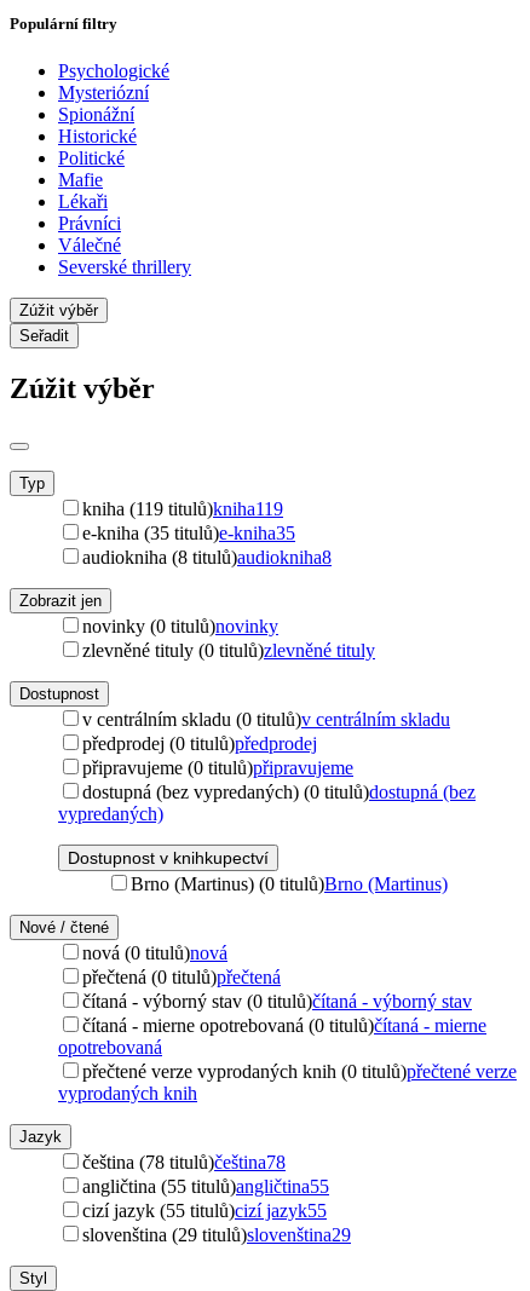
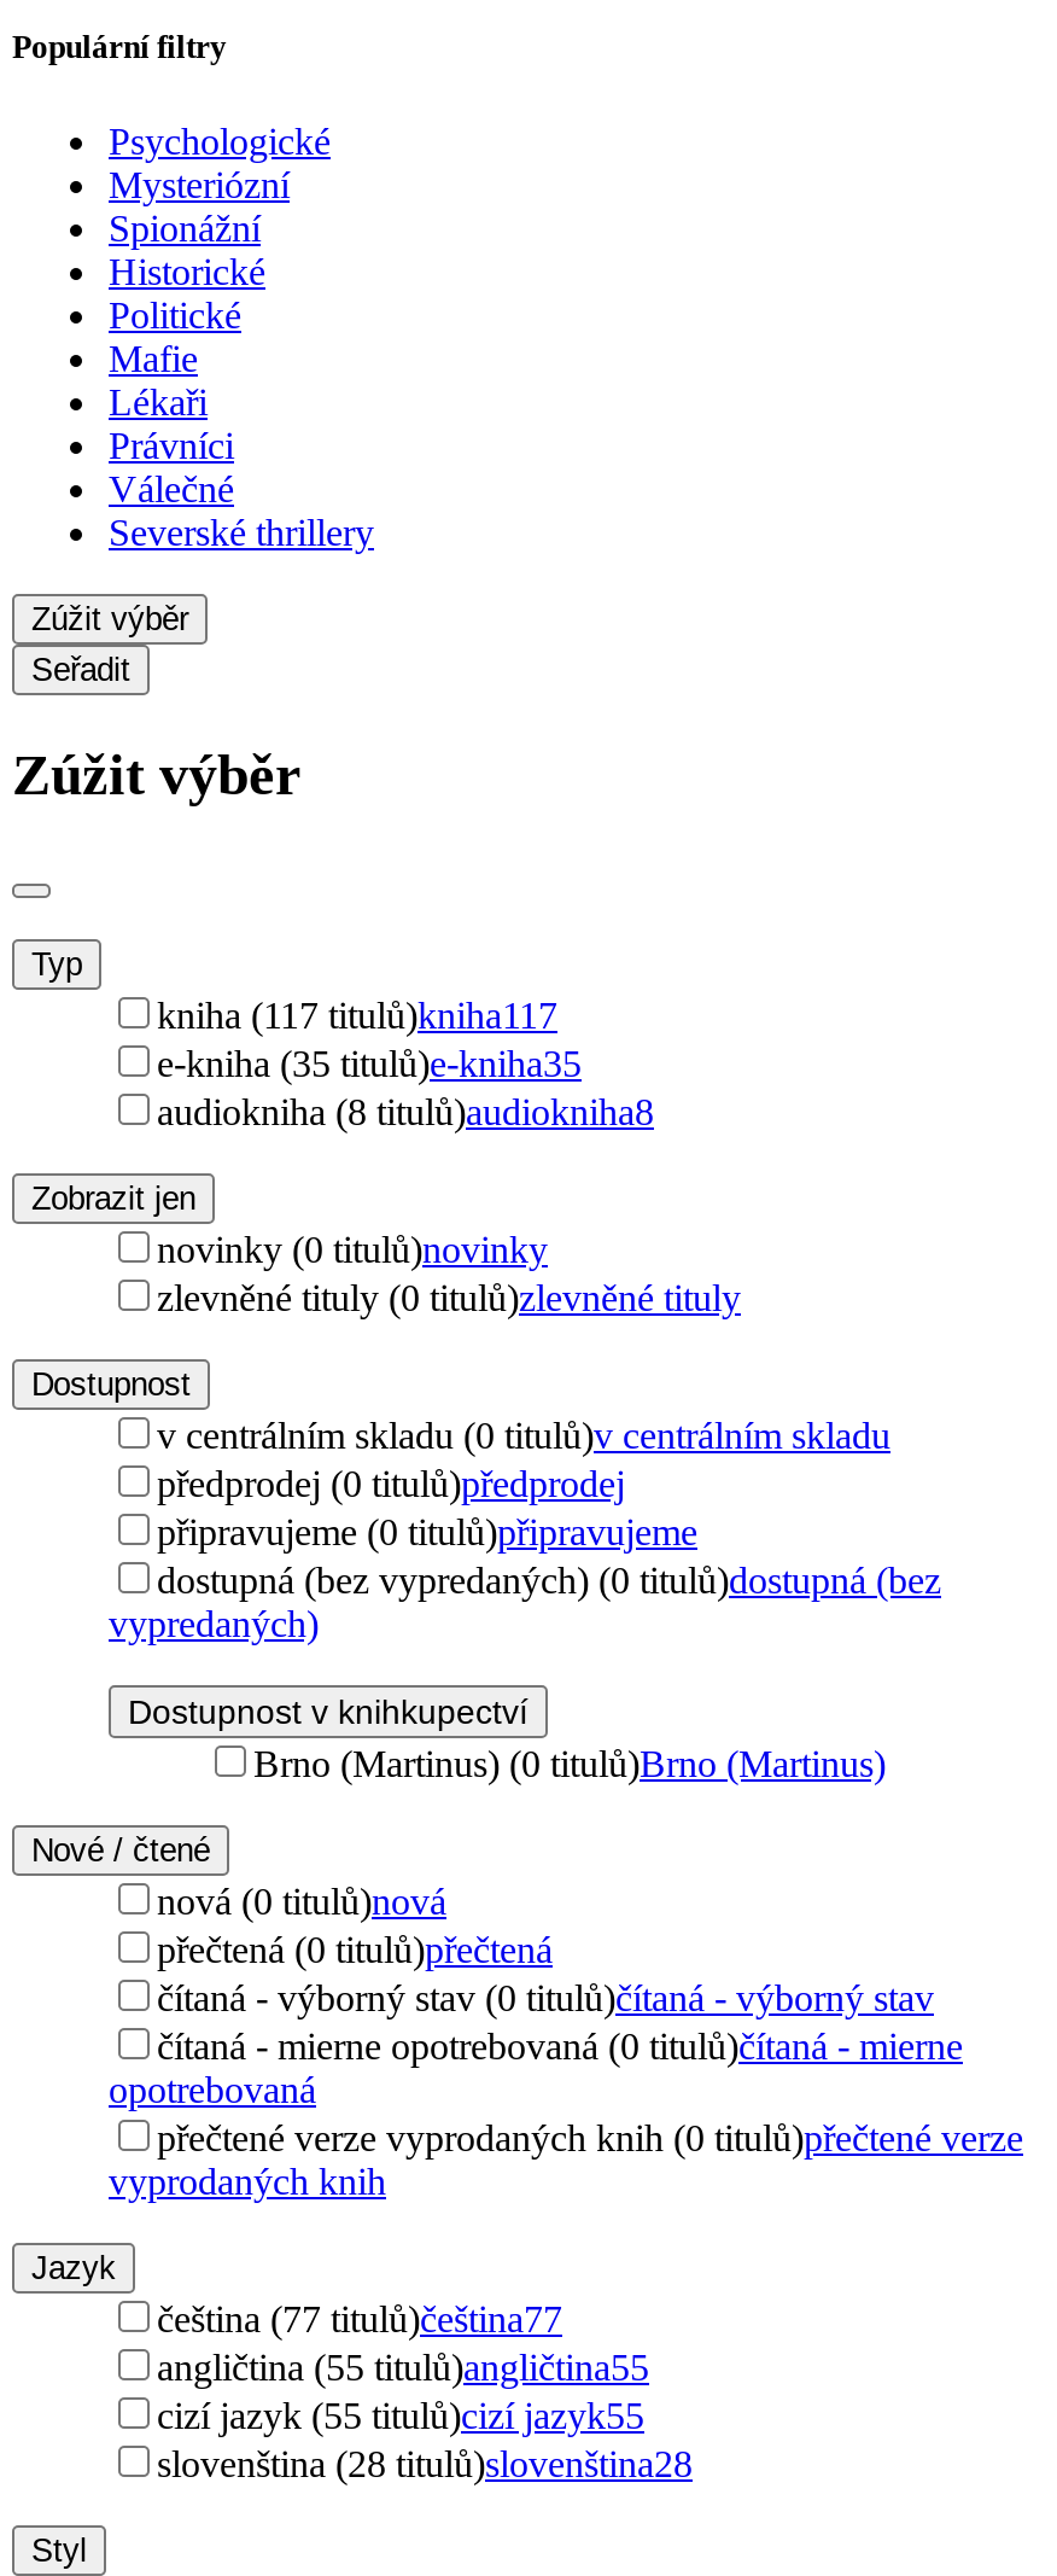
[82,498,283,519] kniha (119 titulů)kniha119 -> [157,995,557,1036] kniha (117 titulů)kniha117
[82,1152,286,1172] čeština (78 titulů)čeština78 -> [157,2298,562,2339] čeština (77 titulů)čeština77
[82,1224,351,1245] slovenština (29 titulů)slovenština29 -> [157,2443,693,2484] slovenština (28 titulů)slovenština28

